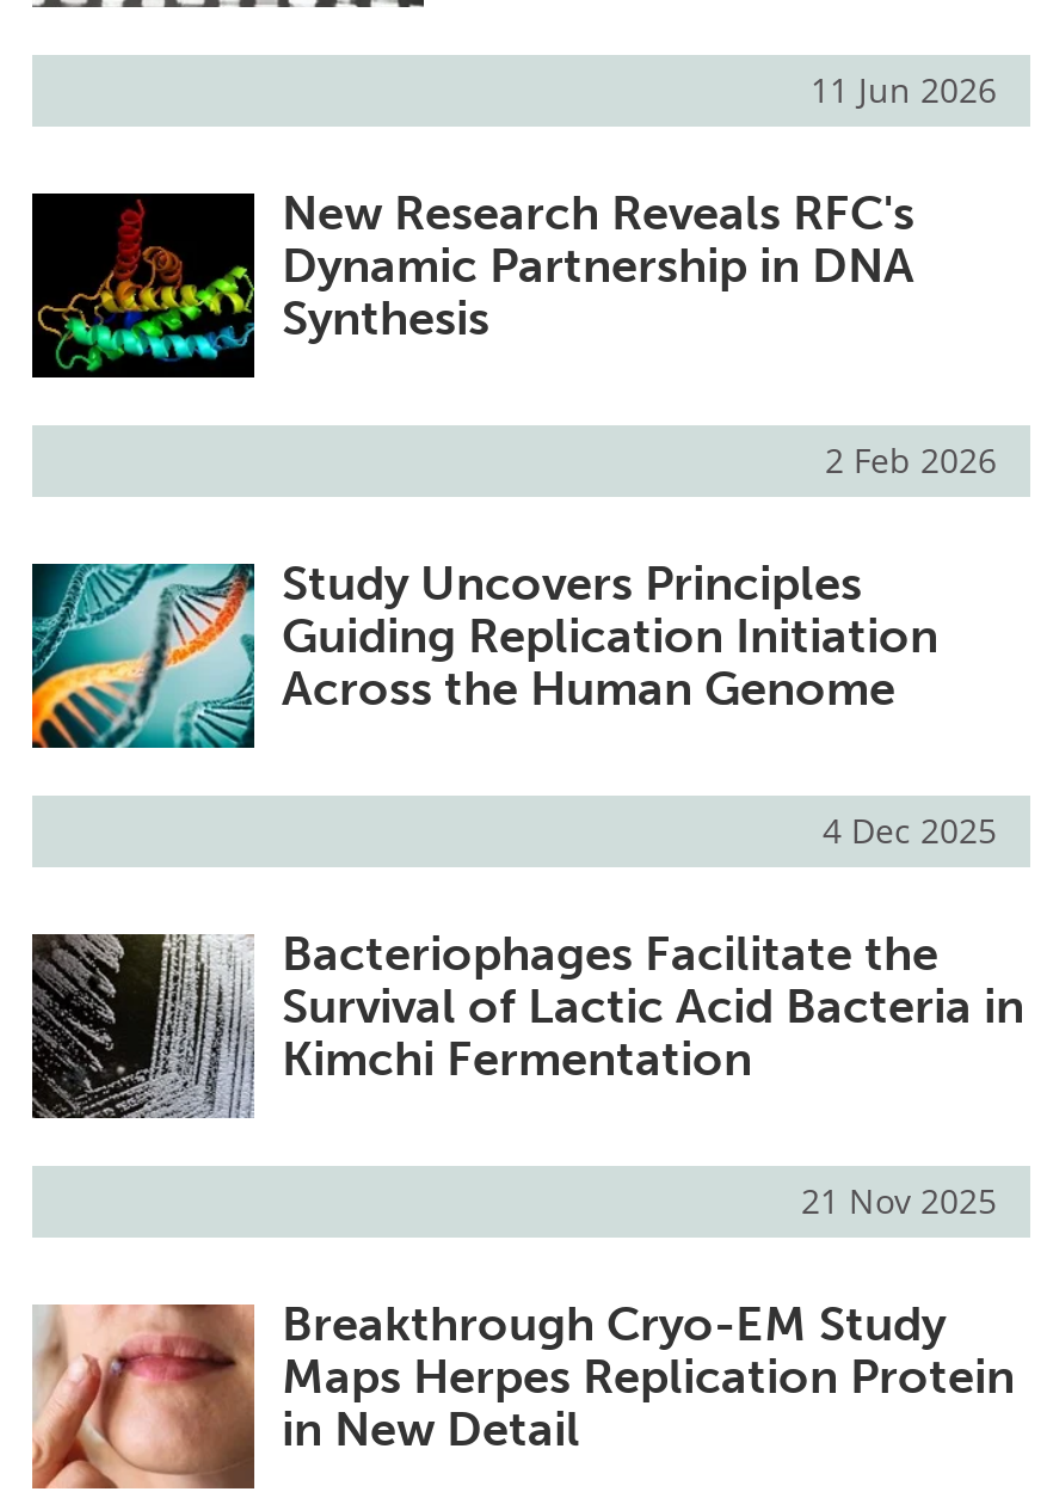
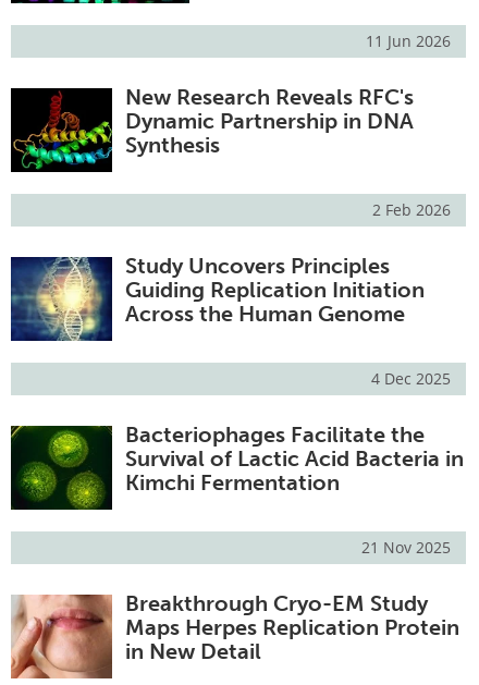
[30,561,257,750] [image] -> [10,256,113,342] [image]
[32,932,254,1121] [image] -> [12,425,113,510] [image]

